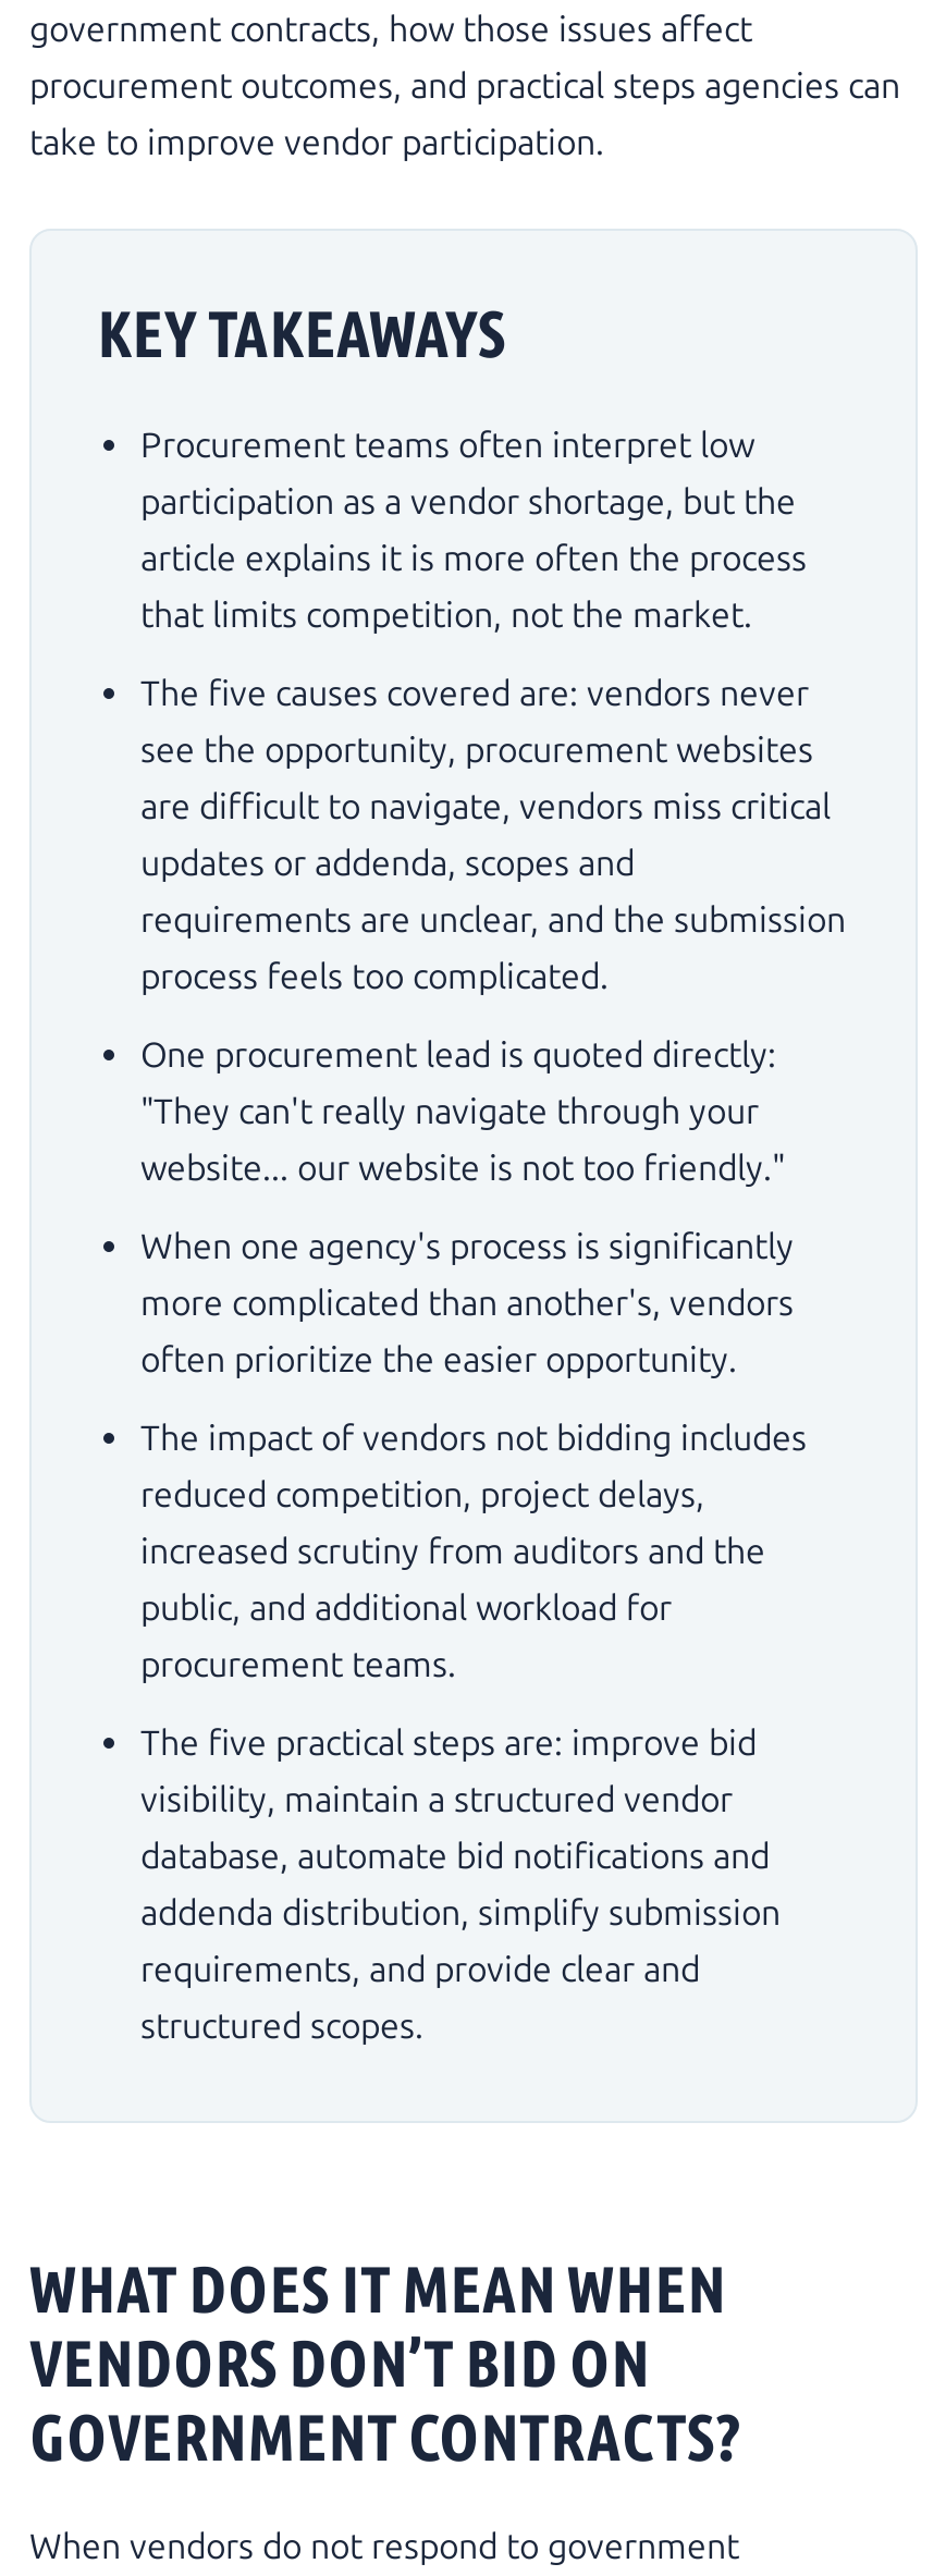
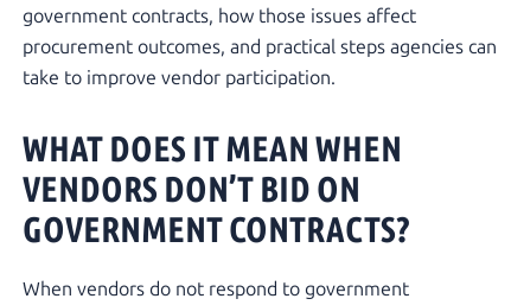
[97,297,846,2047] KEY TAKEAWAYS | Procurement teams often interpret low | participation as a vendor shortage, but the | article explains it is more often the process | that limits competition, not the market. | The five causes covered are: vendors never | see the opportunity, procurement websites | are difficult to navigate, vendors miss critical | updates or addenda, scopes and | requirements are unclear, and the submission | process feels too complicated. | One procurement lead is quoted directly: | "They can't really navigate through your | website... our website is not too friendly." | When one agency's process is significantly | more complicated than another's, vendors | often prioritize the easier opportunity. | The impact of vendors not bidding includes | reduced competition, project delays, | increased scrutiny from auditors and the | public, and additional workload for | procurement teams. | The five practical steps are: improve bid | visibility, maintain a structured vendor | database, automate bid notifications and | addenda distribution, simplify submission | requirements, and provide clear and | structured scopes. -> none

